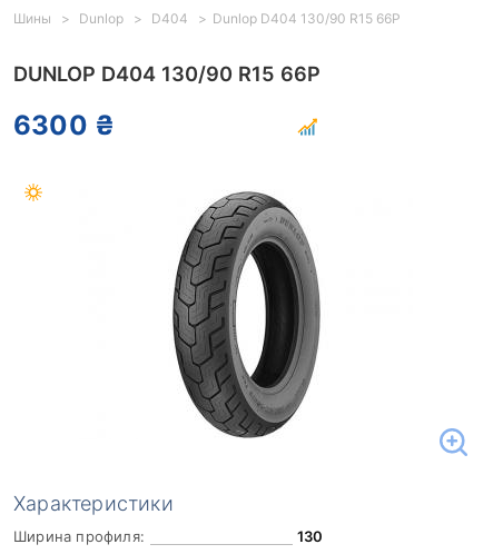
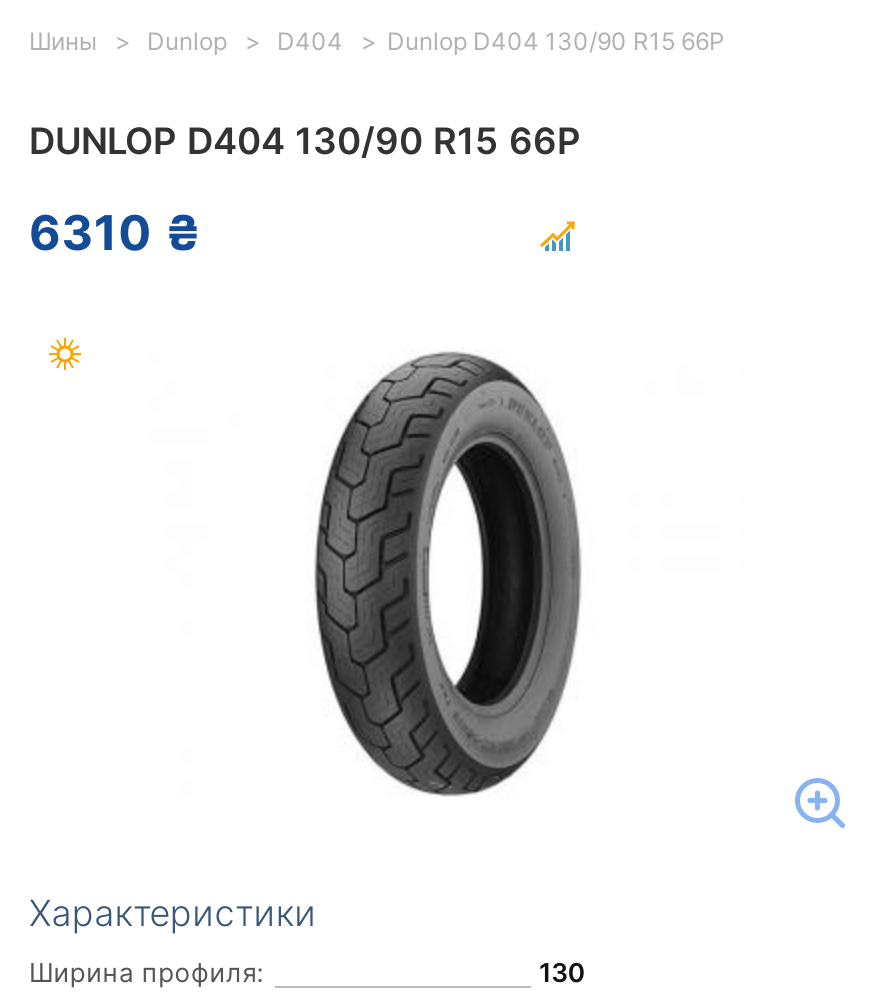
[13,109,115,141] 6300 ₴ -> [29,204,201,262] 6310 ₴

